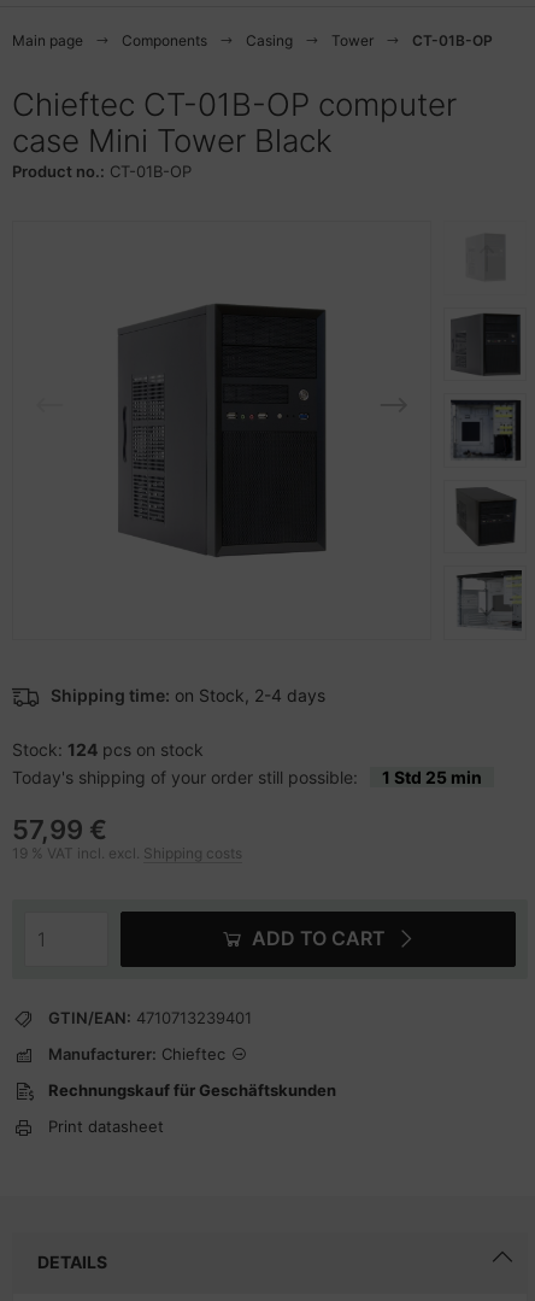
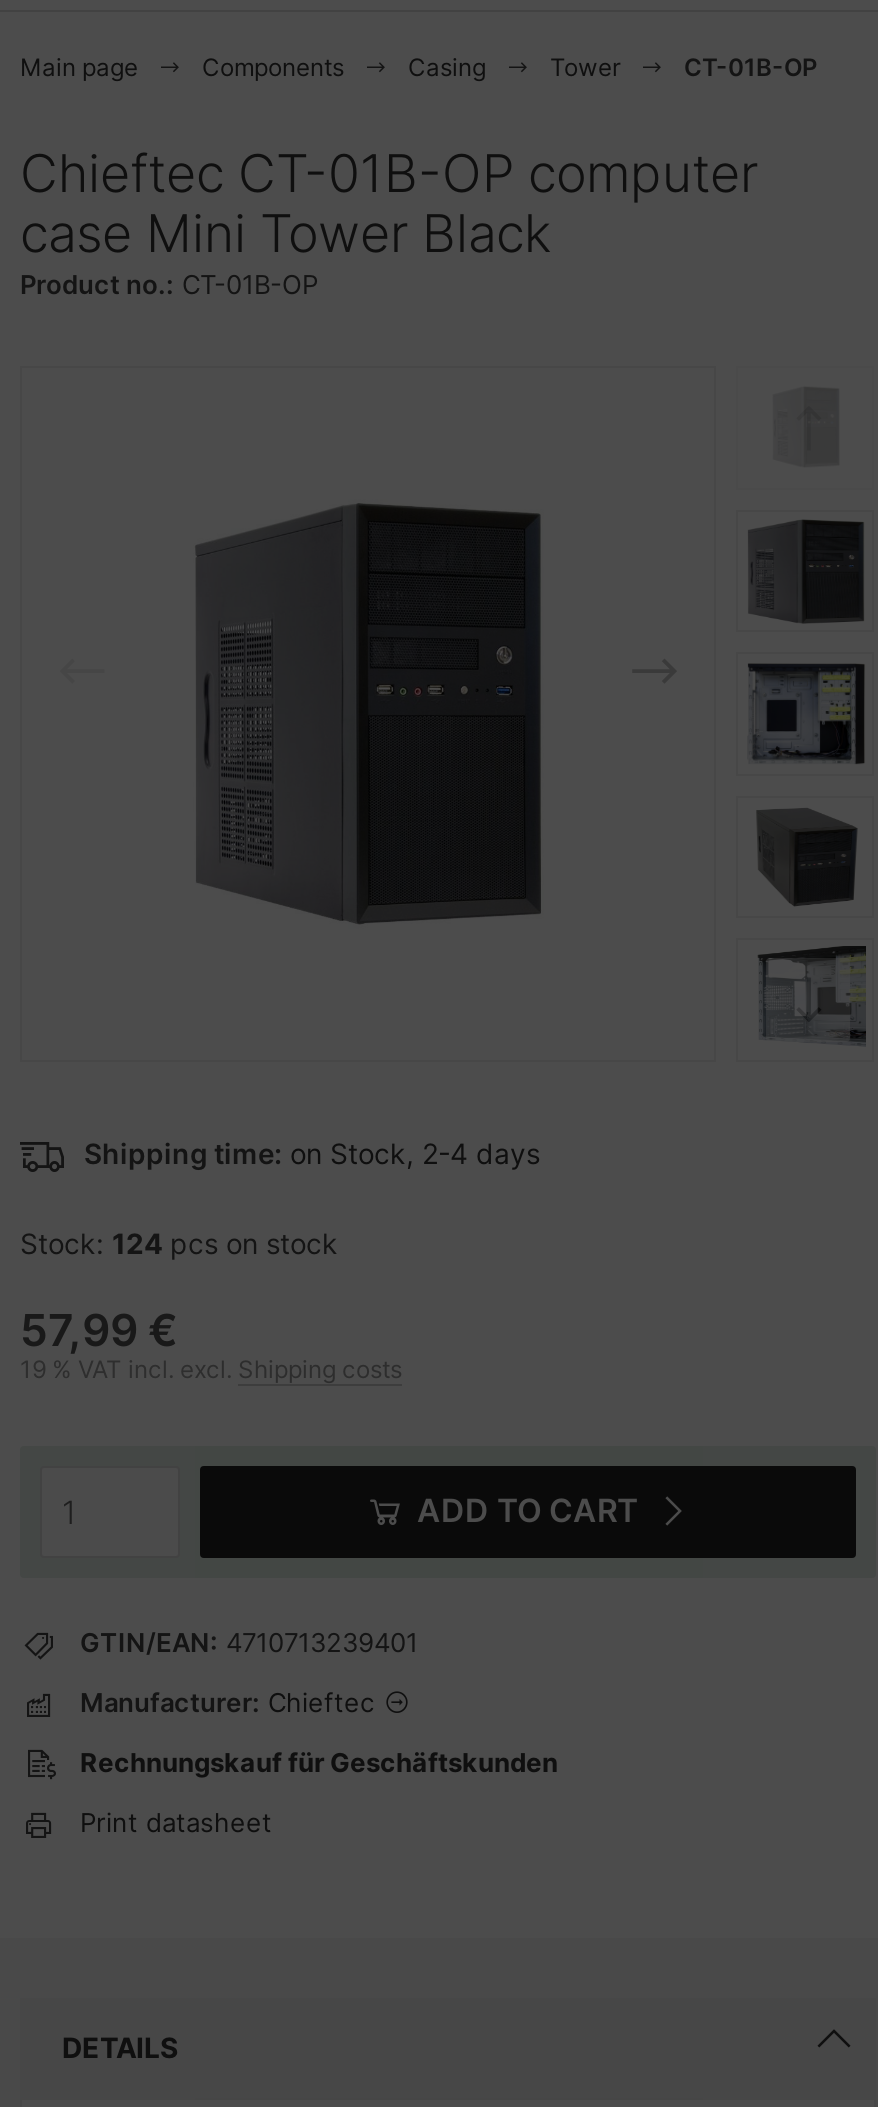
[12,767,482,787] Today's shipping of your order still possible: | 1 Std 25 min -> none

